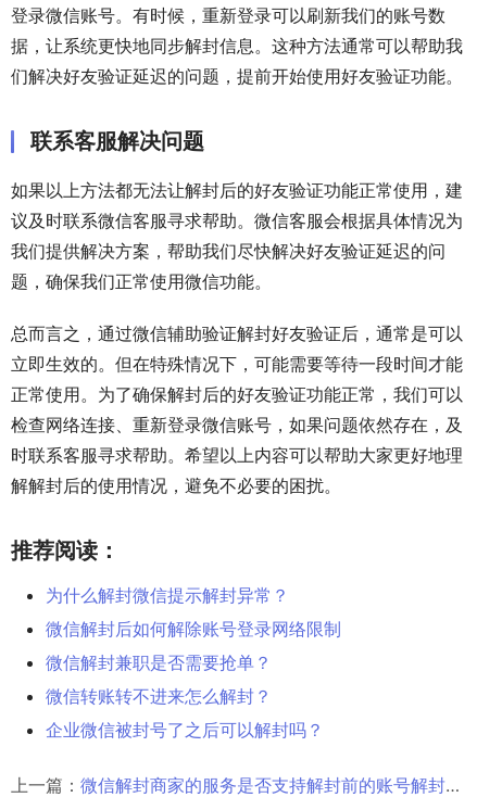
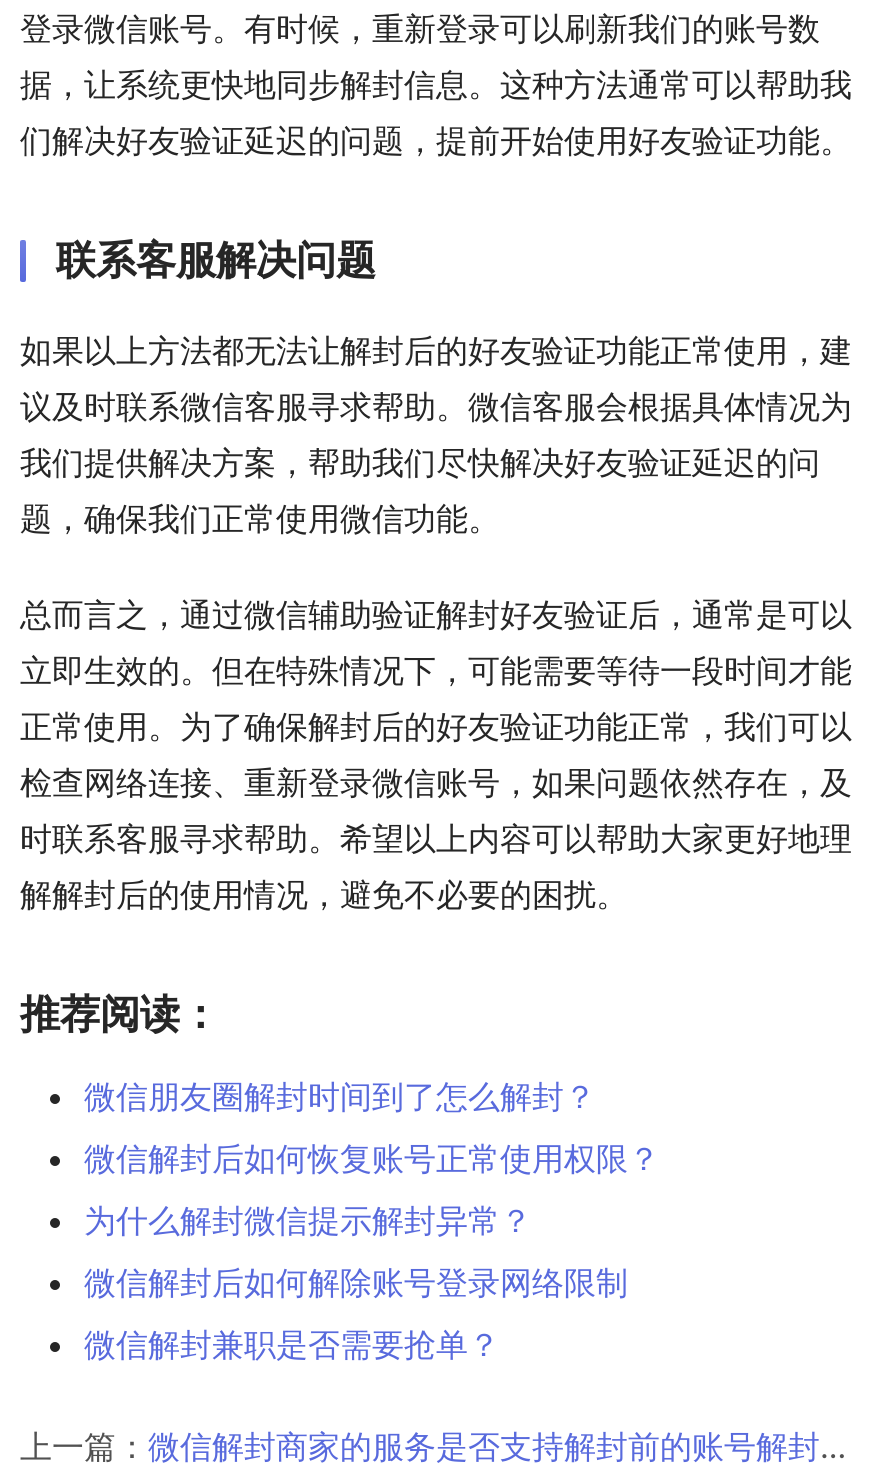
none -> [84,1075,660,1177] 微信朋友圈解封时间到了怎么解封？ | 微信解封后如何恢复账号正常使用权限？
moved [46,584,341,673] -> [84,1199,628,1363]: 为什么解封微信提示解封异常？ | 微信解封后如何解除账号登录网络限制 | 微信解封兼职是否需要抢单？
[46,685,324,740] 微信转账转不进来怎么解封？ | 企业微信被封号了之后可以解封吗？ -> none

